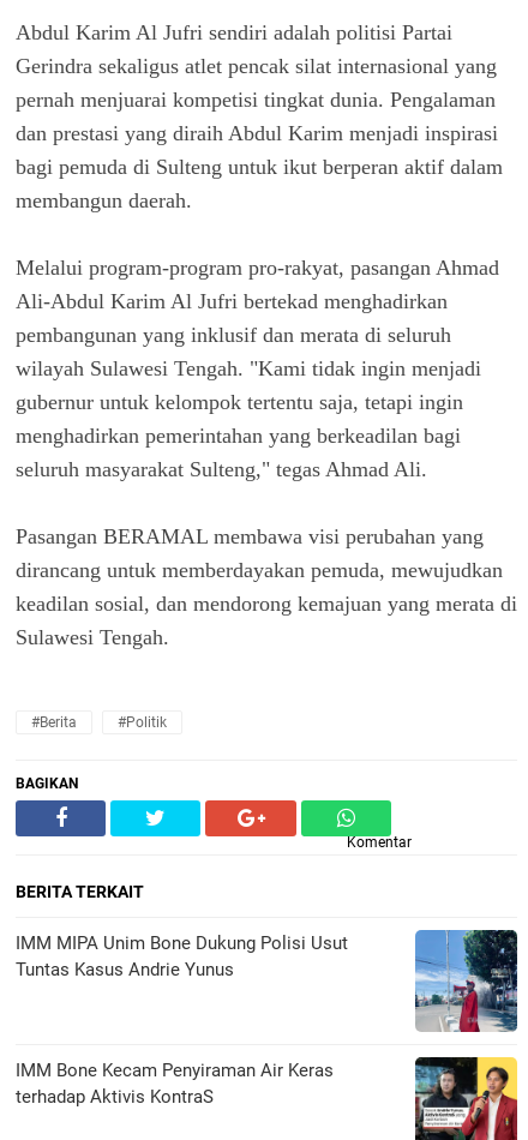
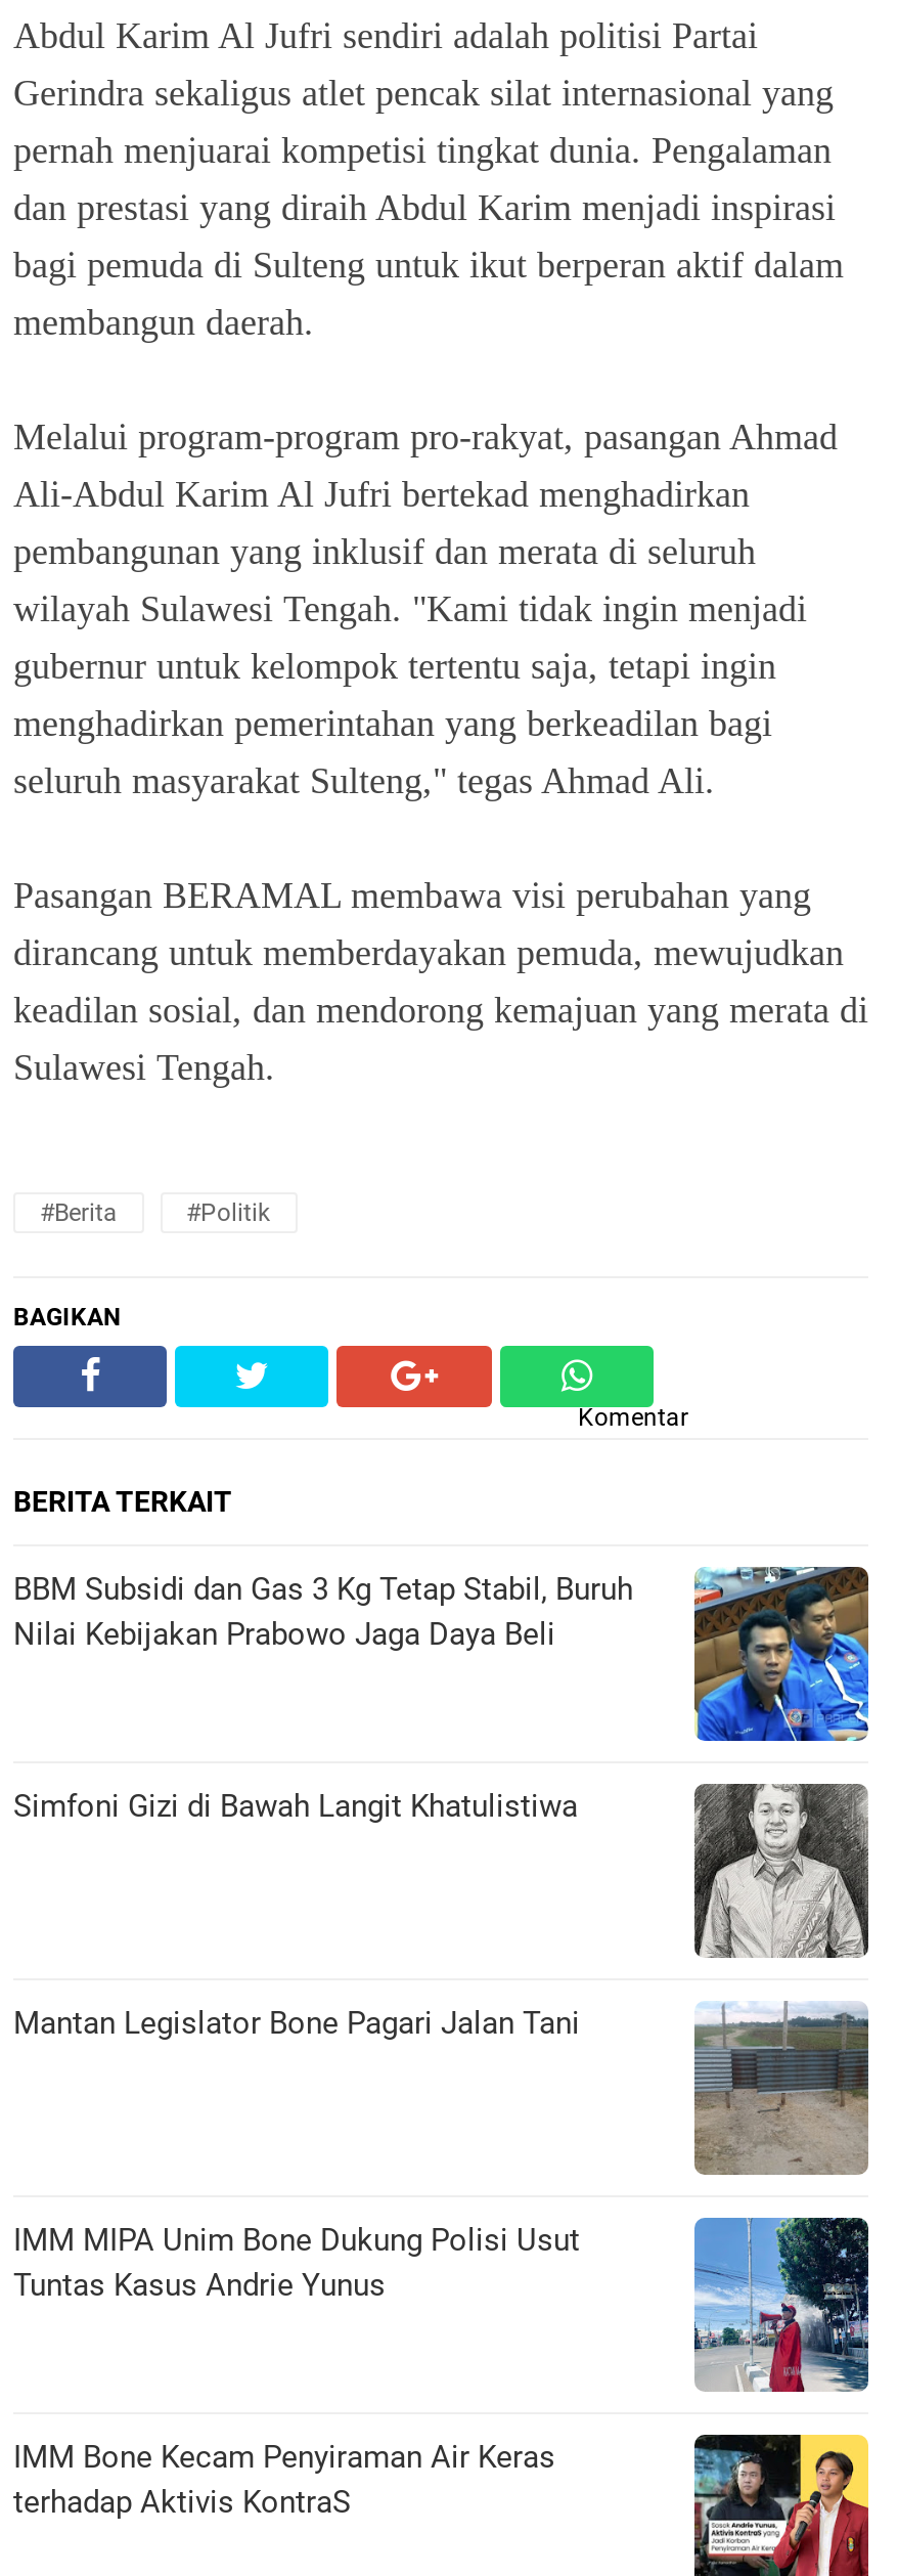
none -> [13,1565,870,1743] [image] | BBM Subsidi dan Gas 3 Kg Tetap Stabil, Buruh | Nilai Kebijakan Prabowo Jaga Daya Beli
none -> [13,1787,578,1824] Simfoni Gizi di Bawah Langit Khatulistiwa
none -> [13,2004,580,2041] Mantan Legislator Bone Pagari Jalan Tani
none -> [692,1782,870,1960] [image]
none -> [692,2001,870,2177] [image]

